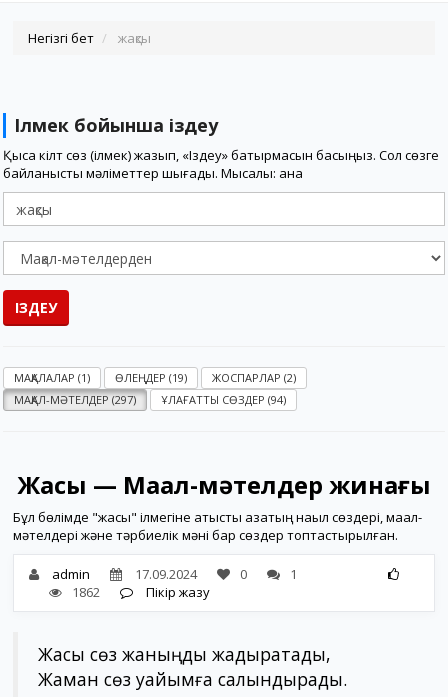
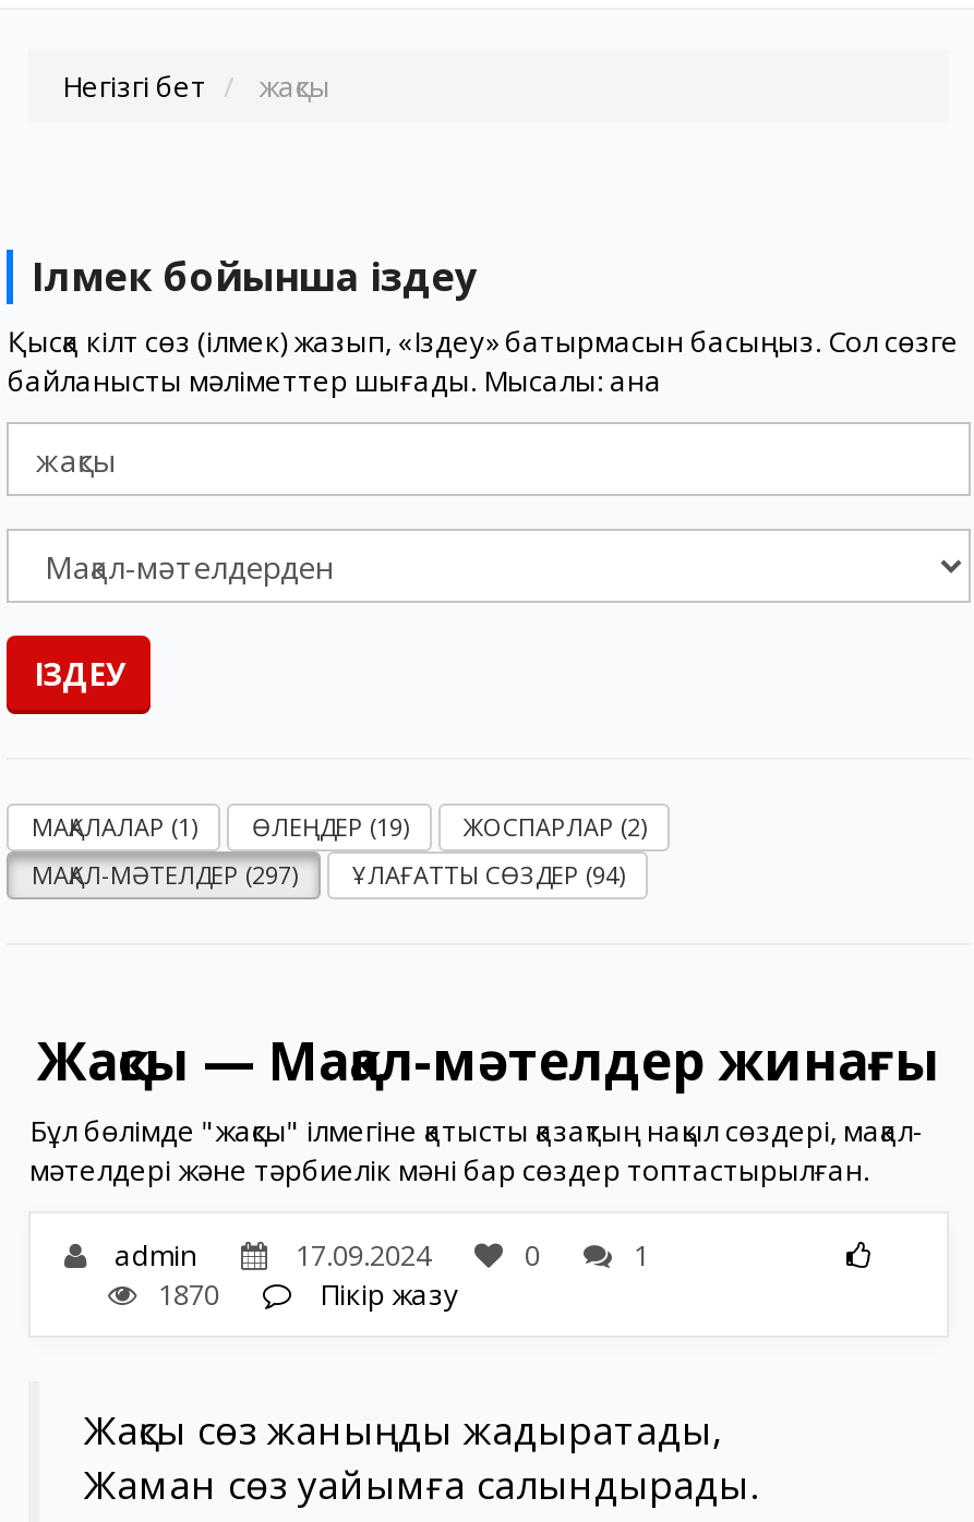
[72,583,100,601] 1862 -> [158,1275,219,1314] 1870

